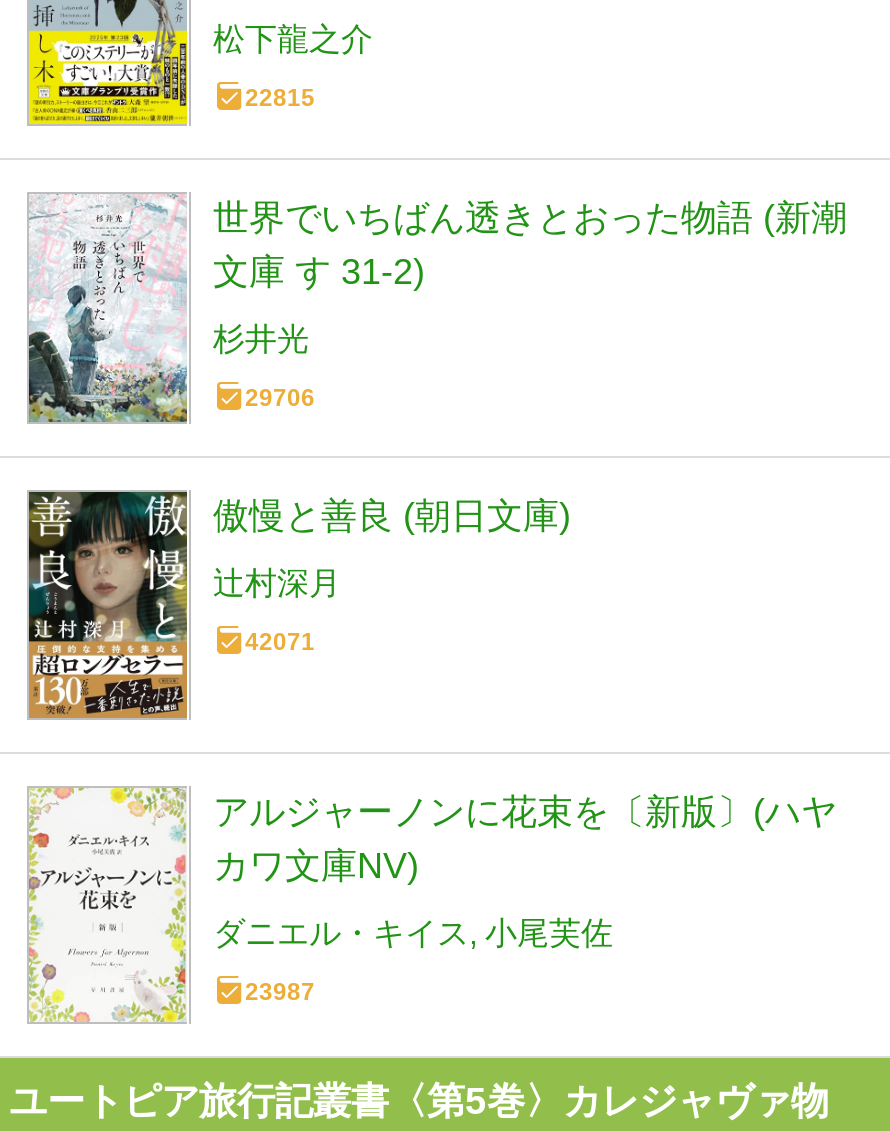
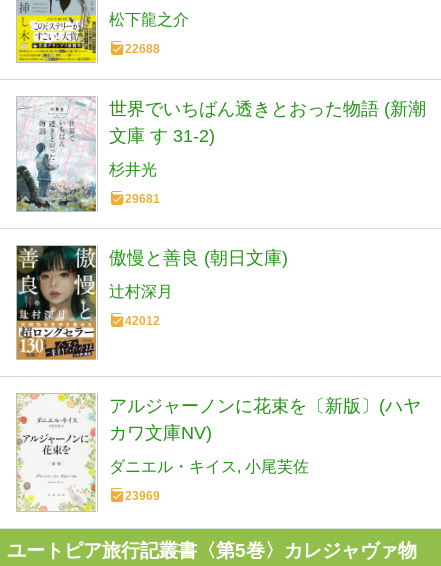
[245,84,315,112] 22815 -> [125,42,160,56] 22688
[245,385,315,413] 29706 -> [125,192,160,206] 29681
[245,628,315,656] 42071 -> [125,314,160,328] 42012
[245,978,315,1006] 23987 -> [125,489,160,503] 23969

